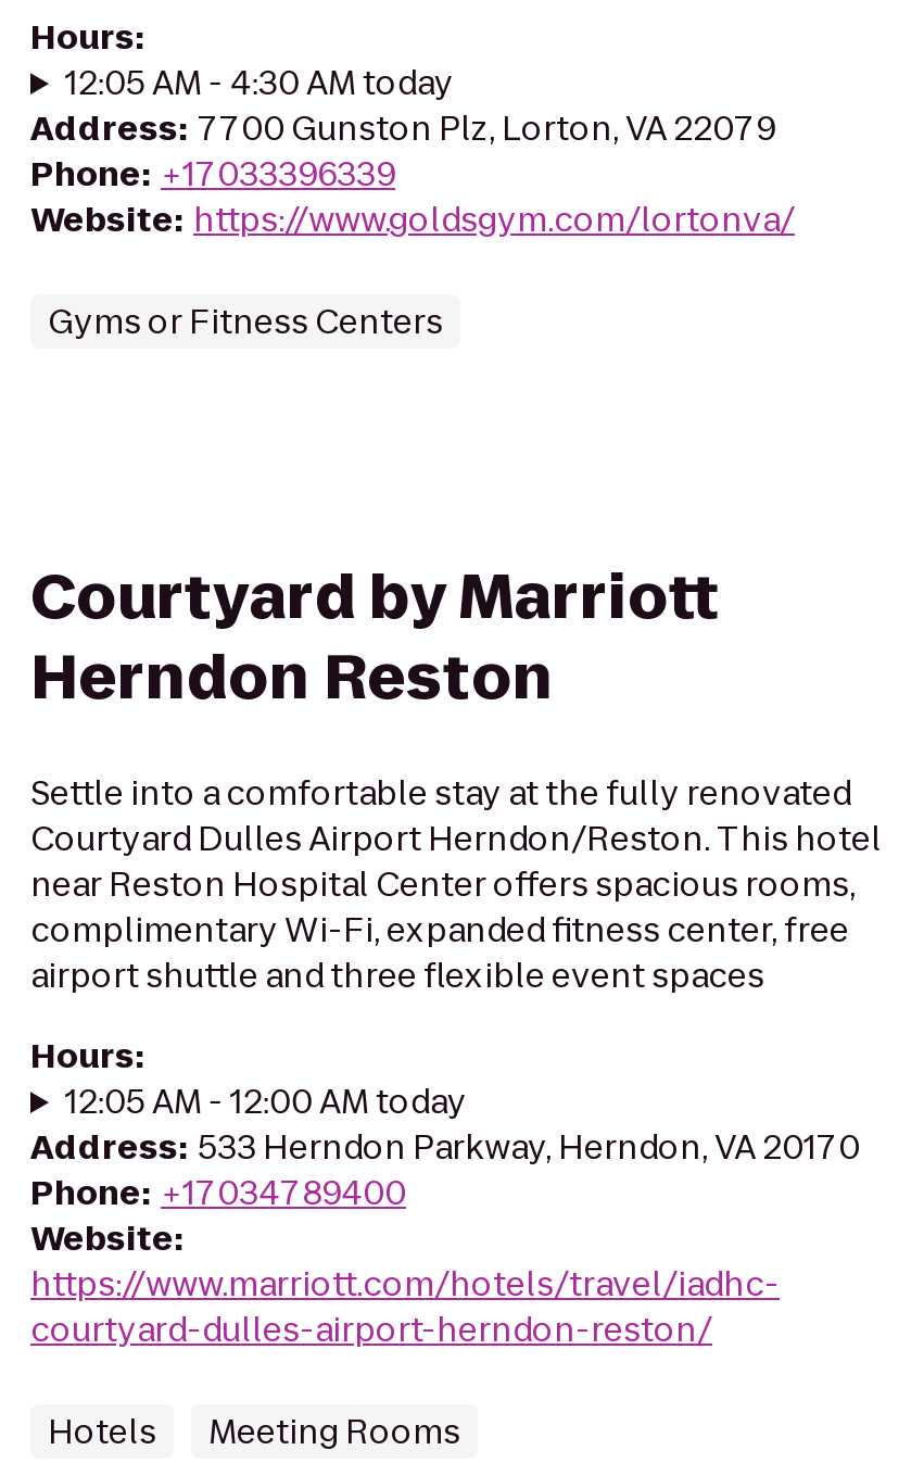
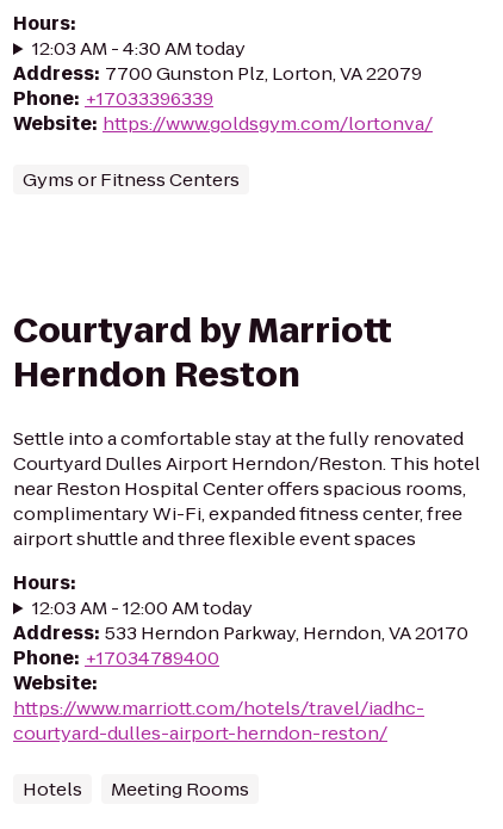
[65,60,454,105] 12:05 AM - 4:30 AM today -> [32,36,245,61] 12:03 AM - 4:30 AM today
[65,1079,467,1124] 12:05 AM - 12:00 AM today -> [32,595,253,620] 12:03 AM - 12:00 AM today

